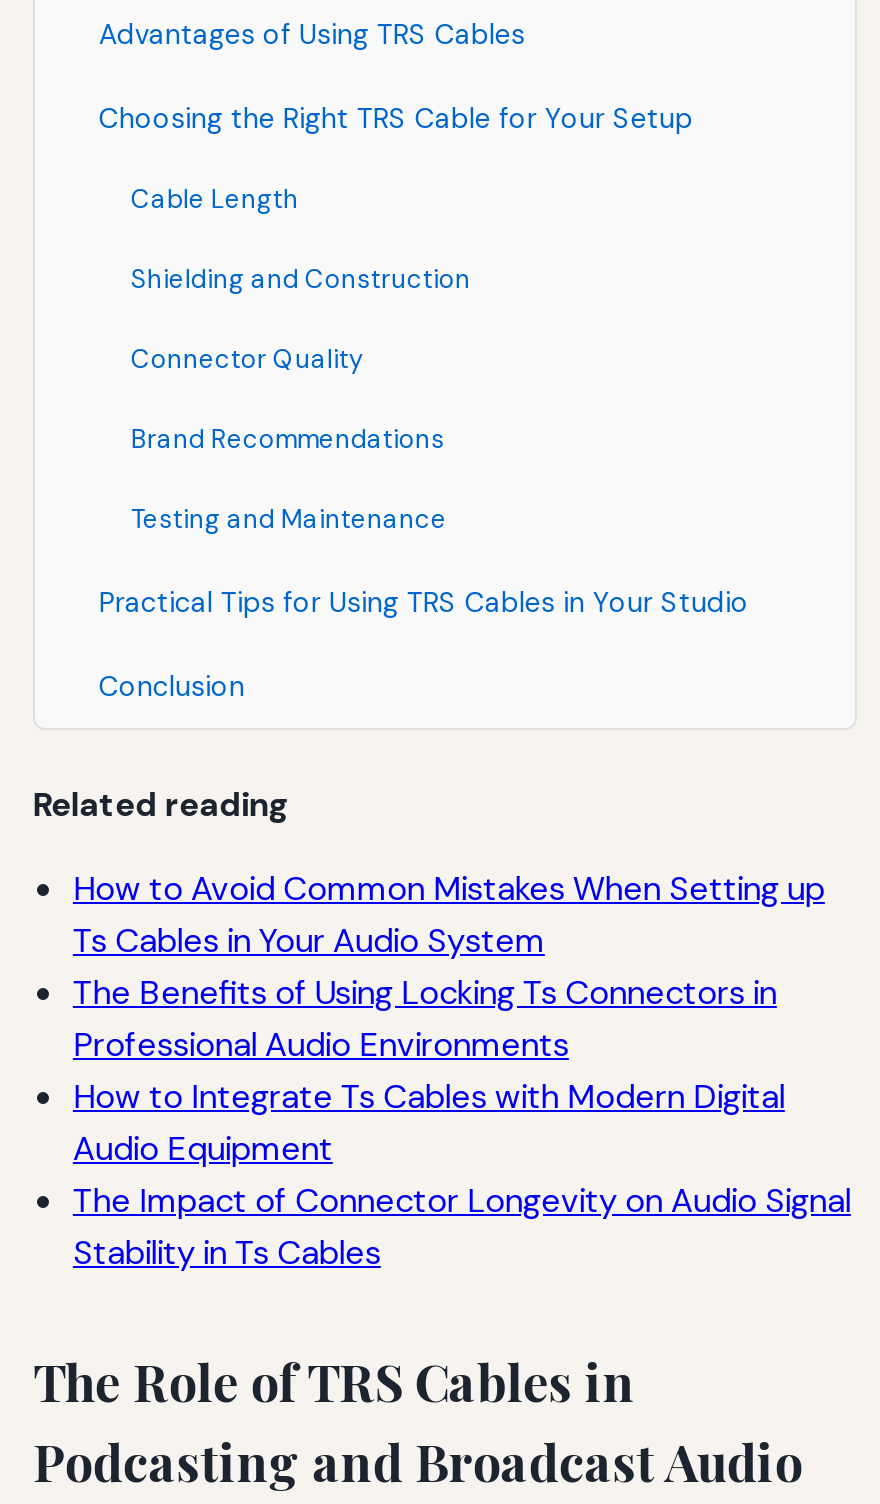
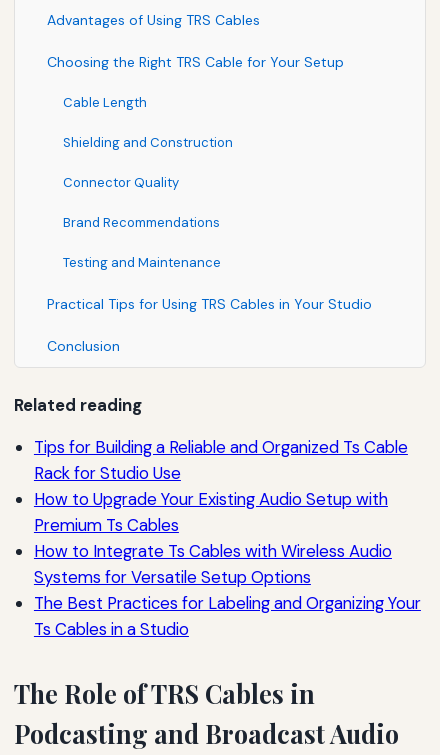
[73,867,851,1275] How to Avoid Common Mistakes When Setting up | Ts Cables in Your Audio System | The Benefits of Using Locking Ts Connectors in | Professional Audio Environments | How to Integrate Ts Cables with Modern Digital | Audio Equipment | The Impact of Connector Longevity on Audio Signal | Stability in Ts Cables -> [34,436,421,640] Tips for Building a Reliable and Organized Ts Cable | Rack for Studio Use | How to Upgrade Your Existing Audio Setup with | Premium Ts Cables | How to Integrate Ts Cables with Wireless Audio | Systems for Versatile Setup Options | The Best Practices for Labeling and Organizing Your | Ts Cables in a Studio

